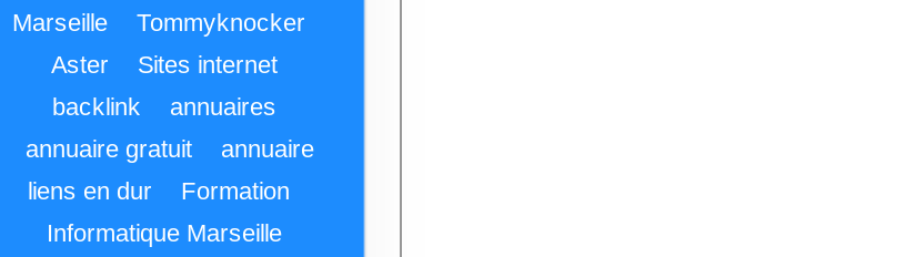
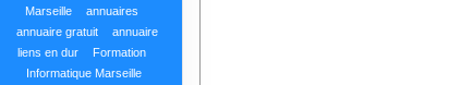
[51,9,305,120] Tommyknocker | Aster | Sites internet | backlink -> none

